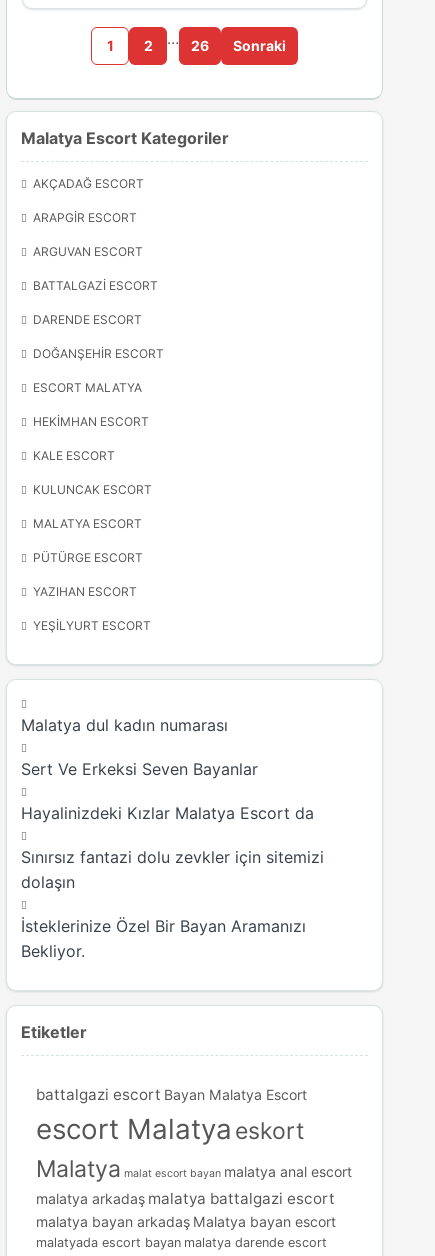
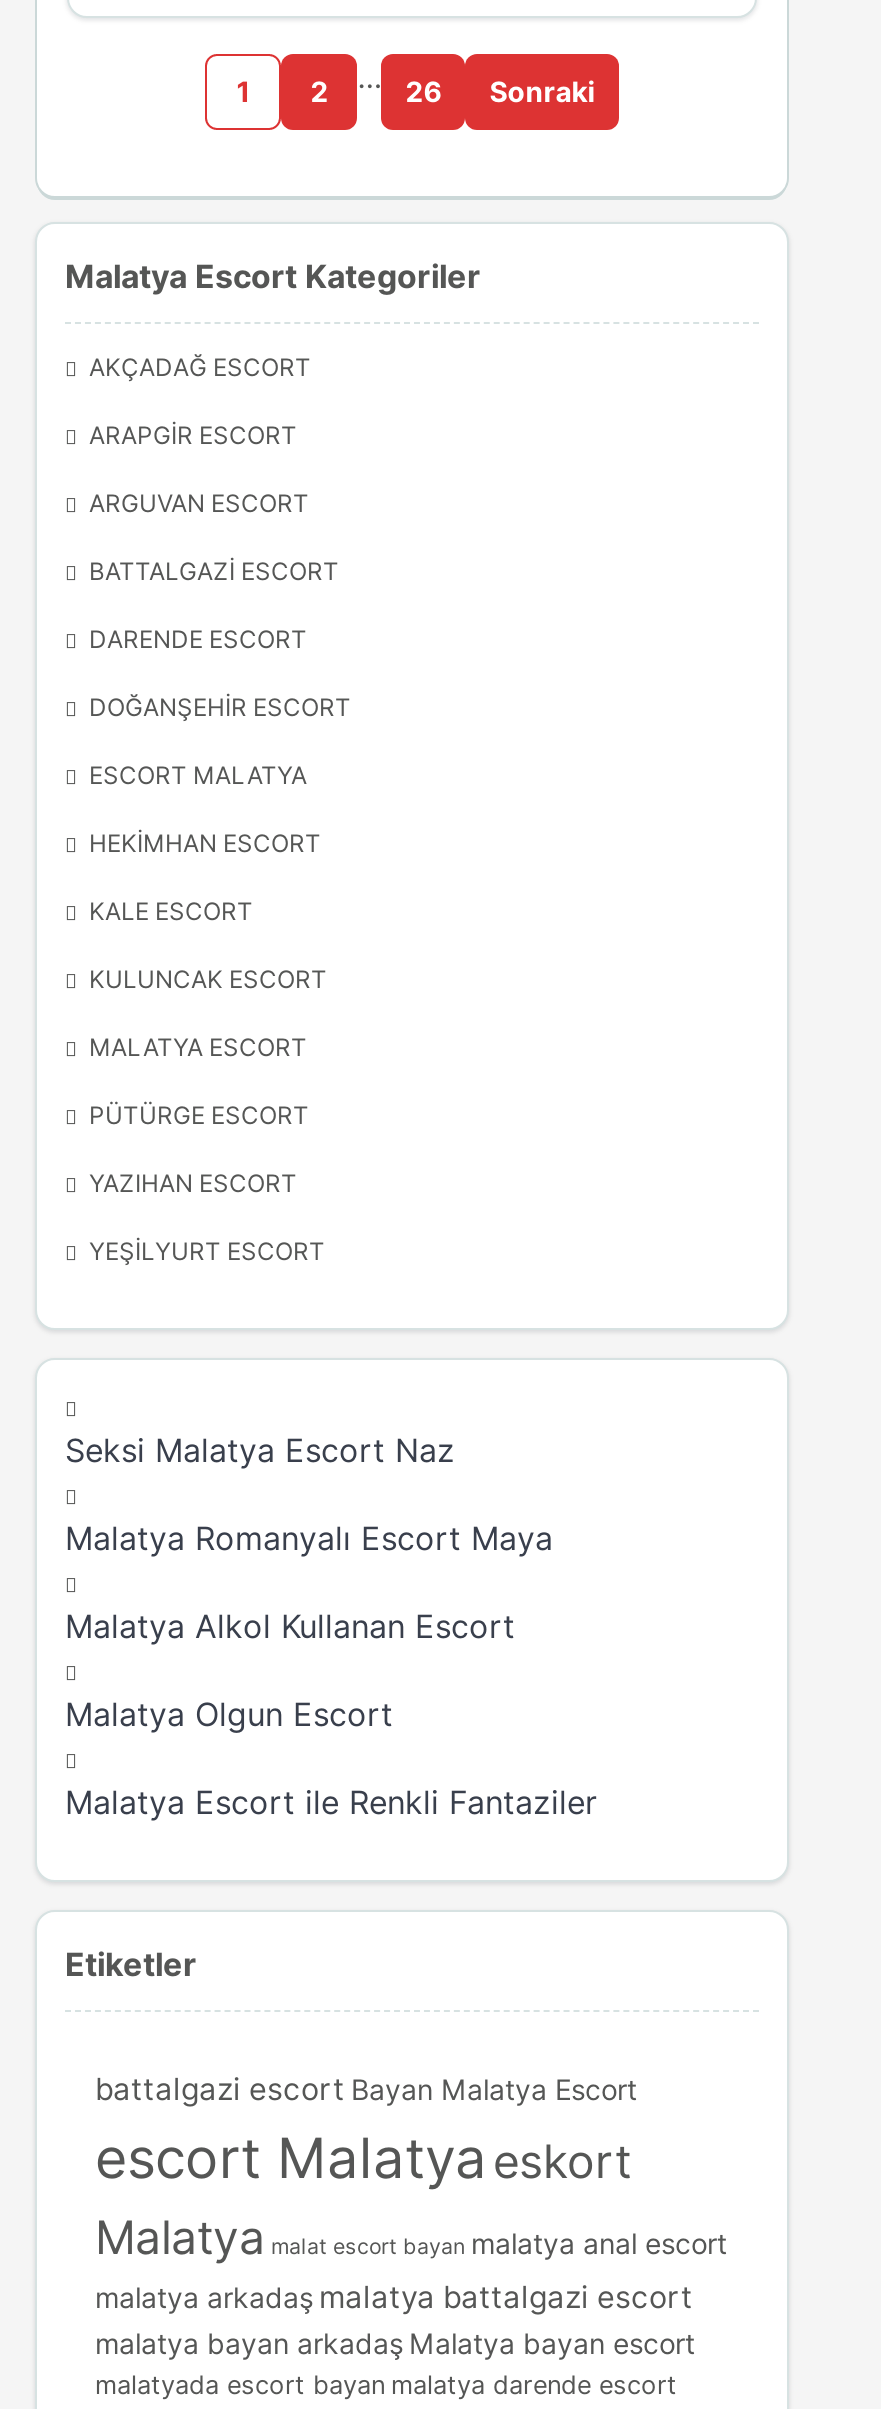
[21,715,228,735] Malatya dul kadın numarası -> [65,1430,455,1470] Seksi Malatya Escort Naz
[21,759,258,779] Sert Ve Erkeksi Seven Bayanlar -> [65,1518,553,1558] Malatya Romanyalı Escort Maya
[21,803,314,823] Hayalinizdeki Kızlar Malatya Escort da -> [65,1606,515,1646] Malatya Alkol Kullanan Escort
[21,847,324,892] Sınırsız fantazi dolu zevkler için sitemizi | dolaşın -> [65,1694,393,1734] Malatya Olgun Escort
[21,916,306,961] İsteklerinize Özel Bir Bayan Aramanızı | Bekliyor. -> [65,1782,597,1822] Malatya Escort ile Renkli Fantaziler

